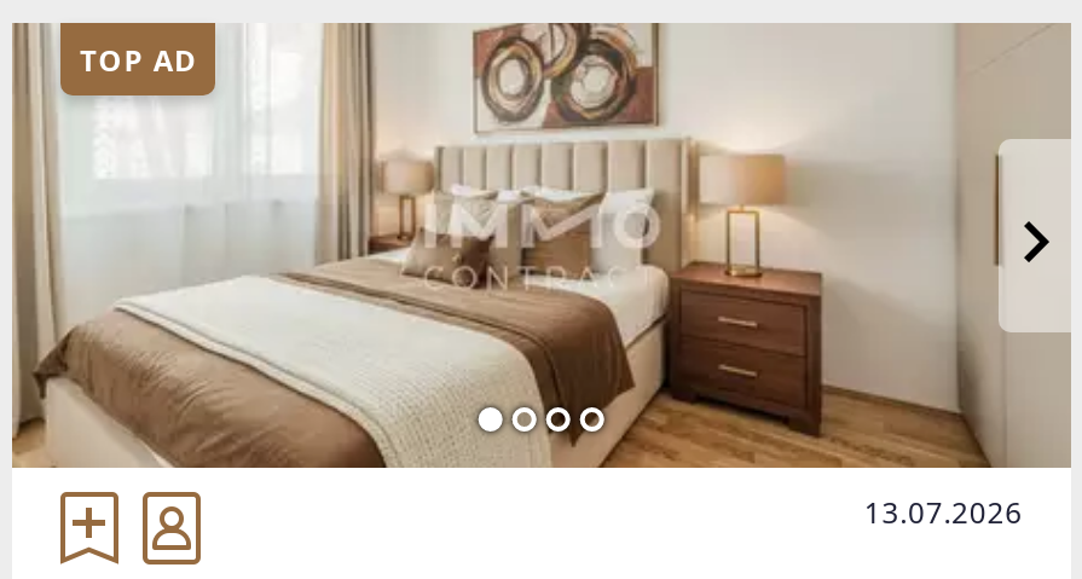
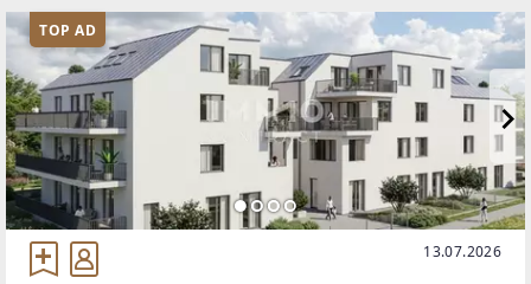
[10,21,1071,470] [image] -> [5,12,525,231] [image]

